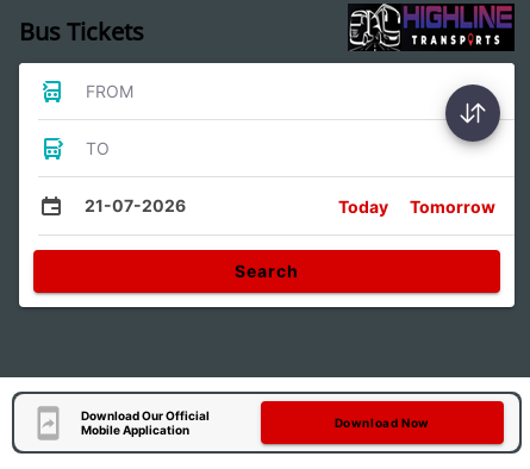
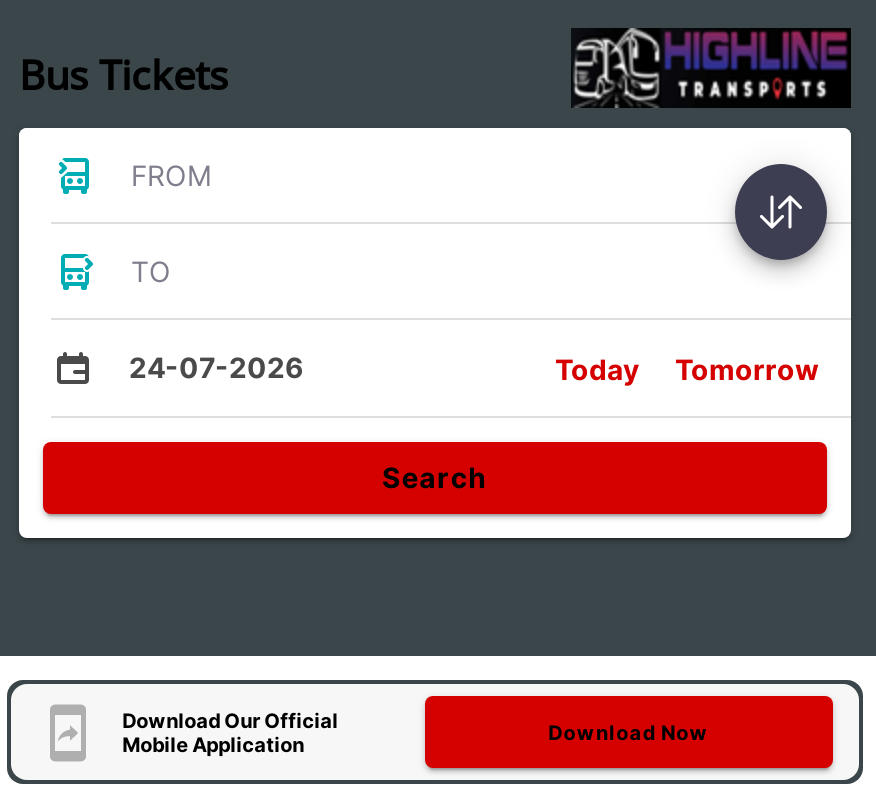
[85,195,186,215] 21-07-2026 -> [129,350,303,384] 24-07-2026

